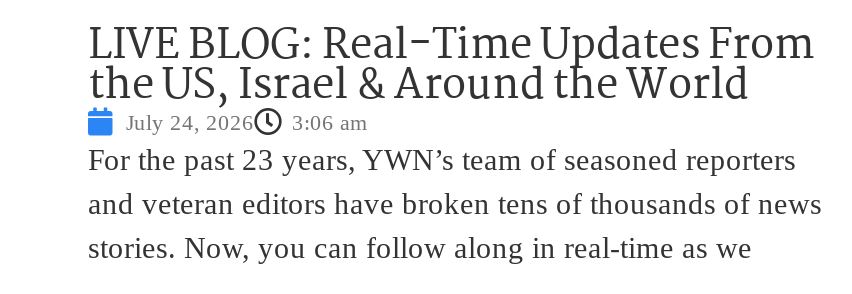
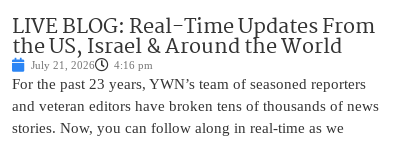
[126,110,368,134] July 24, 2026 | 3:06 am -> [31,59,153,71] July 21, 2026 | 4:16 pm

